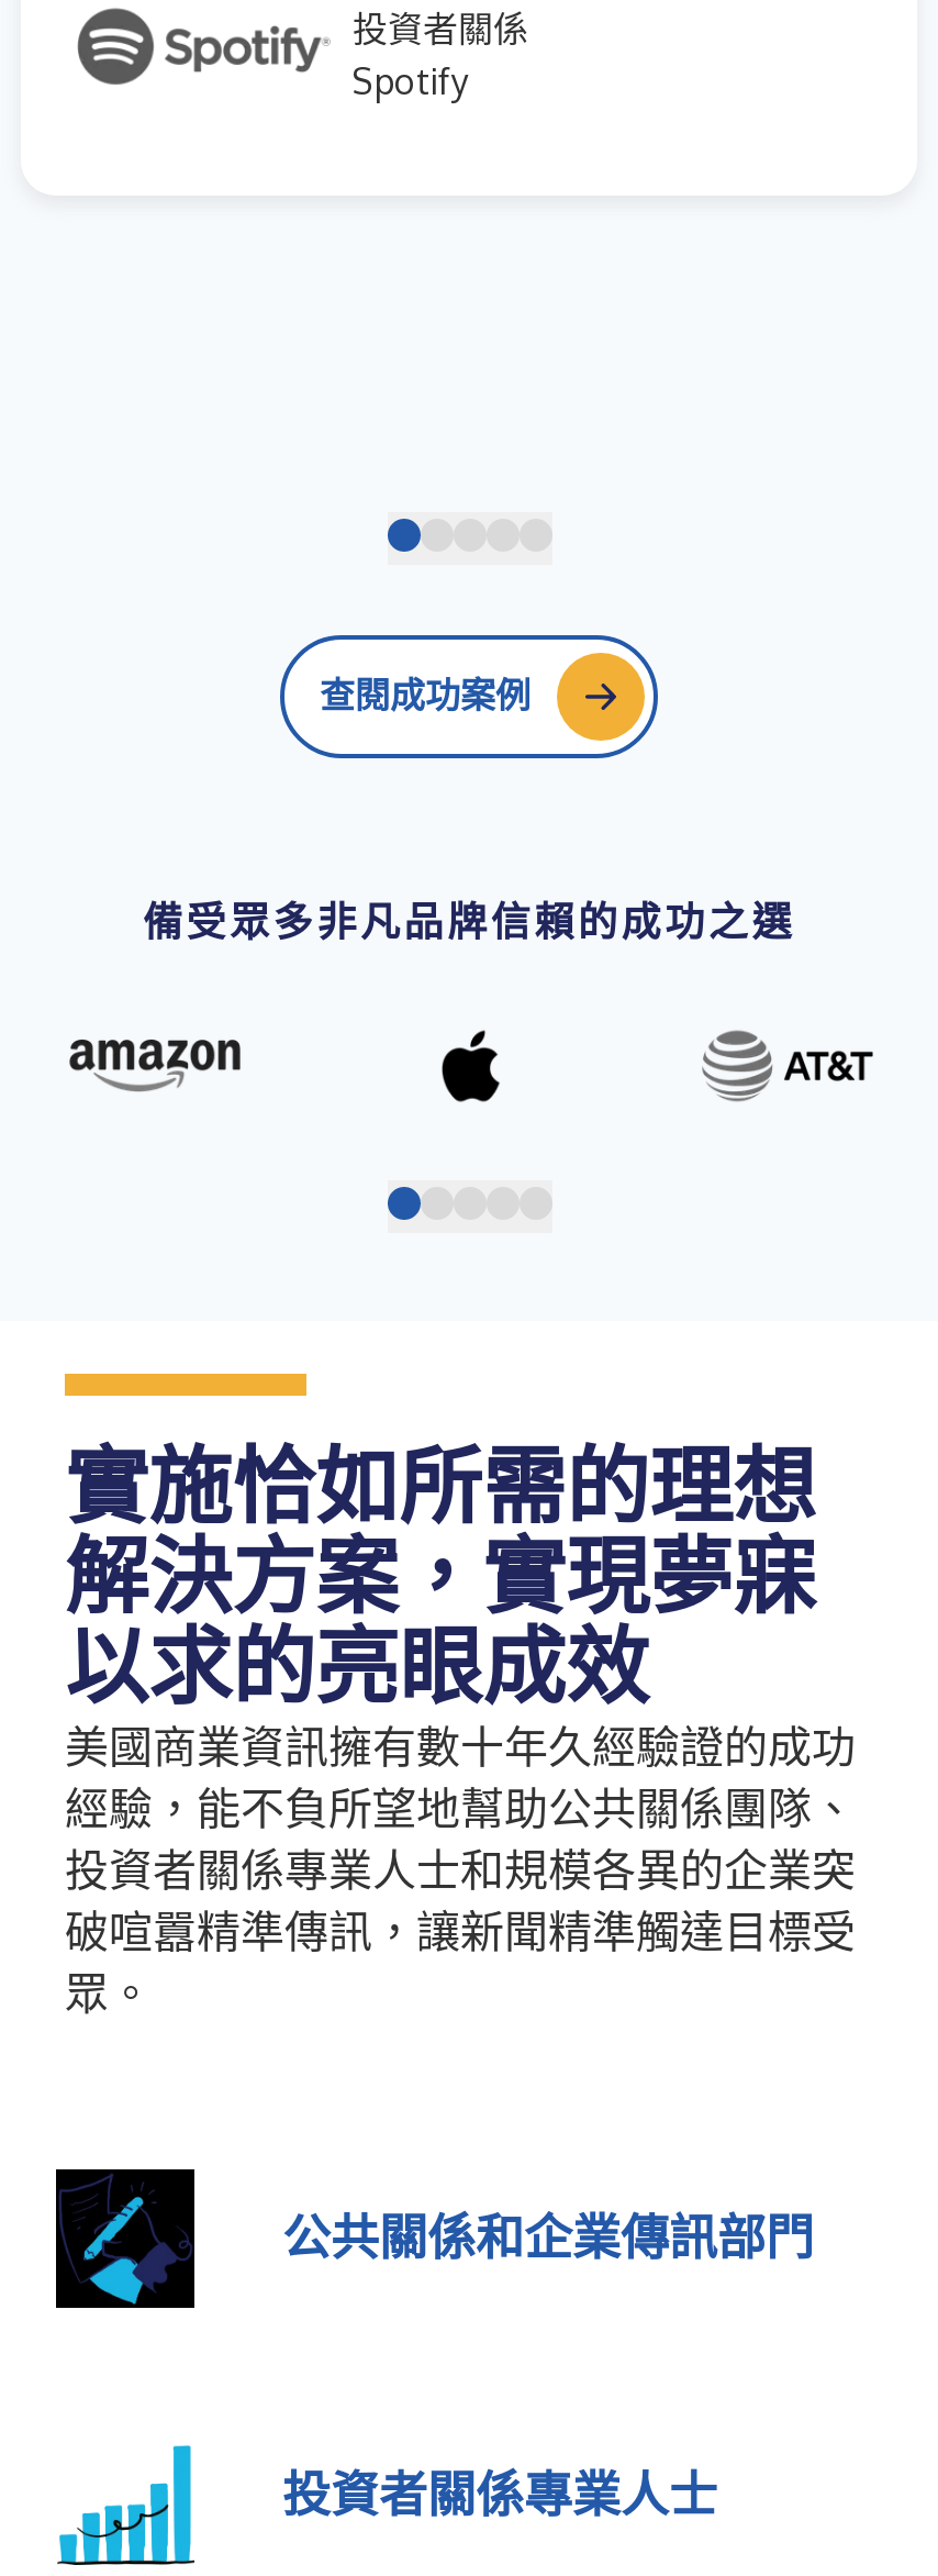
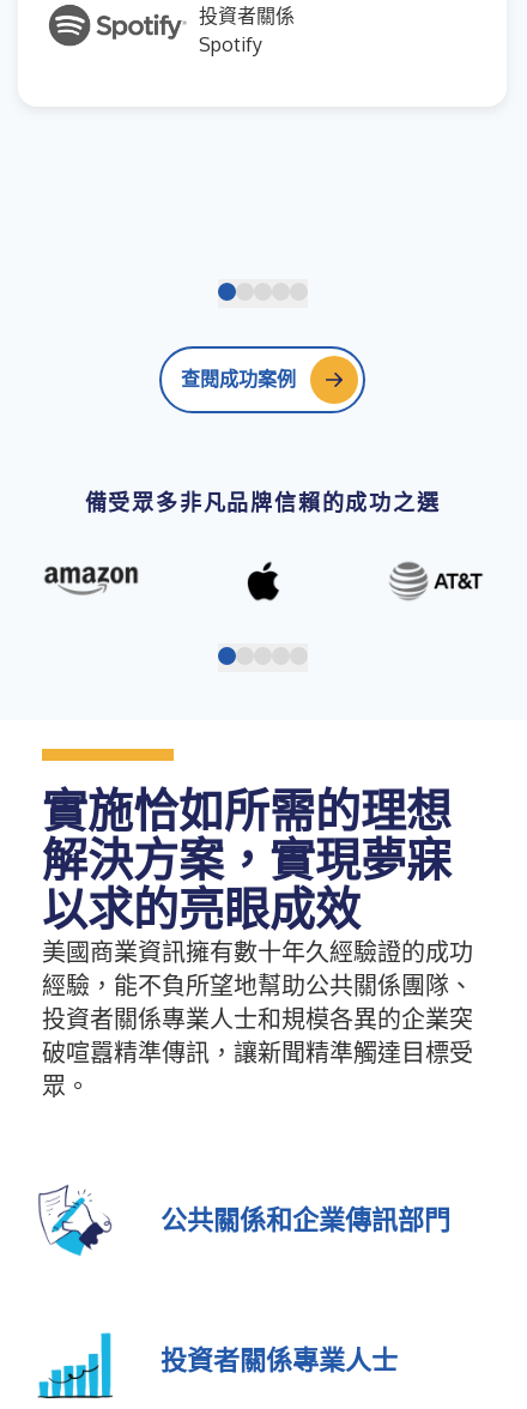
[54,2167,197,2310] [image] -> [37,1183,113,1258] [image]

